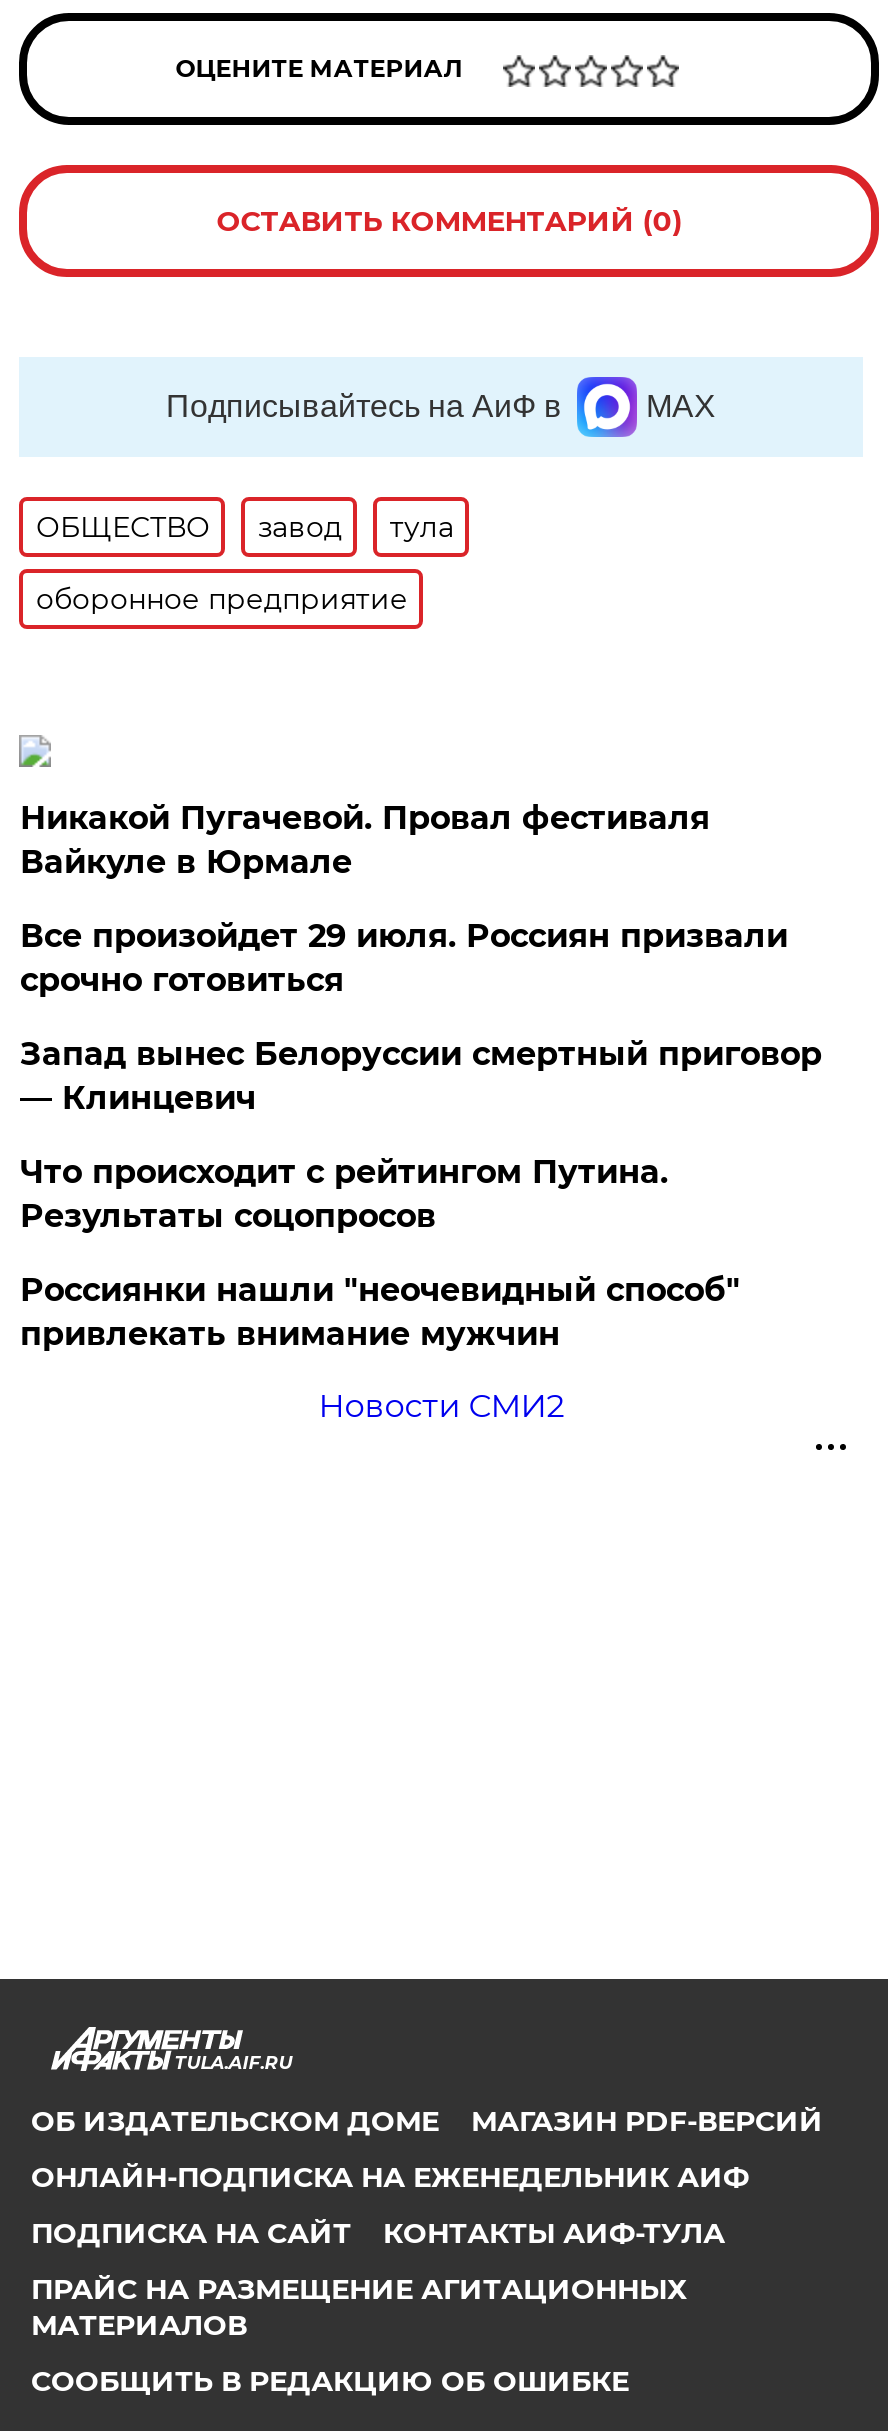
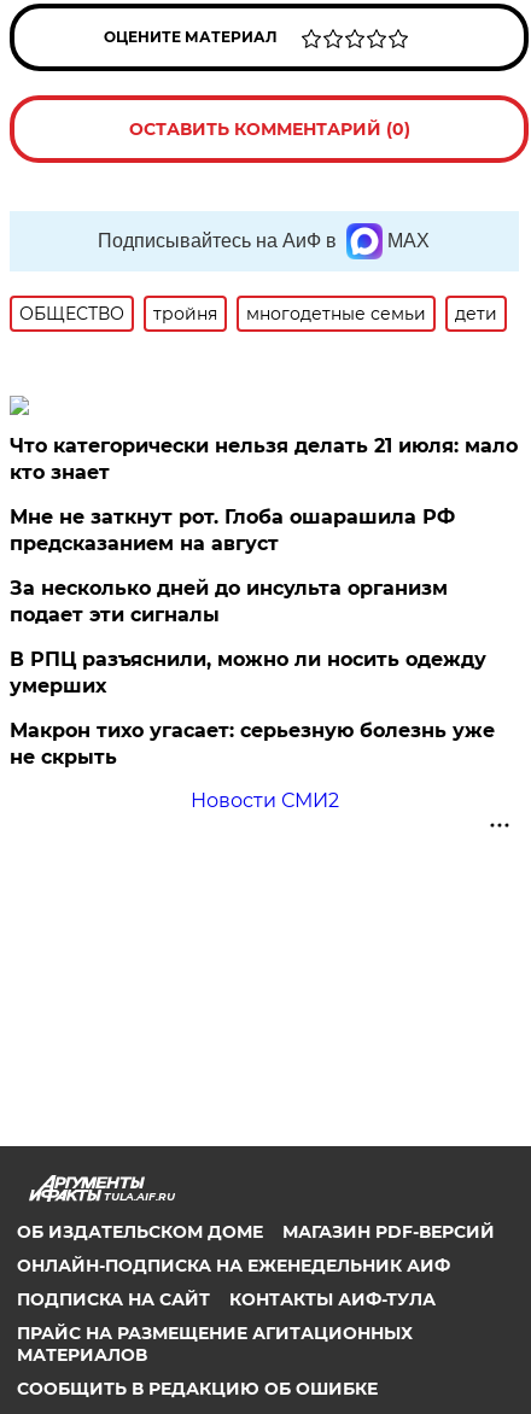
[36,509,454,617] завод | тула | оборонное предприятие -> [154,303,498,325] тройня | многодетные семьи | дети
[20,799,822,1353] Никакой Пугачевой. Провал фестиваля | Вайкуле в Юрмале | Все произойдет 29 июля. Россиян призвали | срочно готовиться | Запад вынес Белоруссии смертный приговор | — Клинцевич | Что происходит с рейтингом Путина. | Результаты соцопросов | Россиянки нашли "неочевидный способ" | привлекать внимание мужчин -> [10,434,518,769] Что категорически нельзя делать 21 июля: мало | кто знает | Мне не заткнут рот. Глоба ошарашила РФ | предсказанием на август | За несколько дней до инсульта организм | подает эти сигналы | В РПЦ разъяснили, можно ли носить одежду | умерших | Макрон тихо угасает: серьезную болезнь уже | не скрыть

